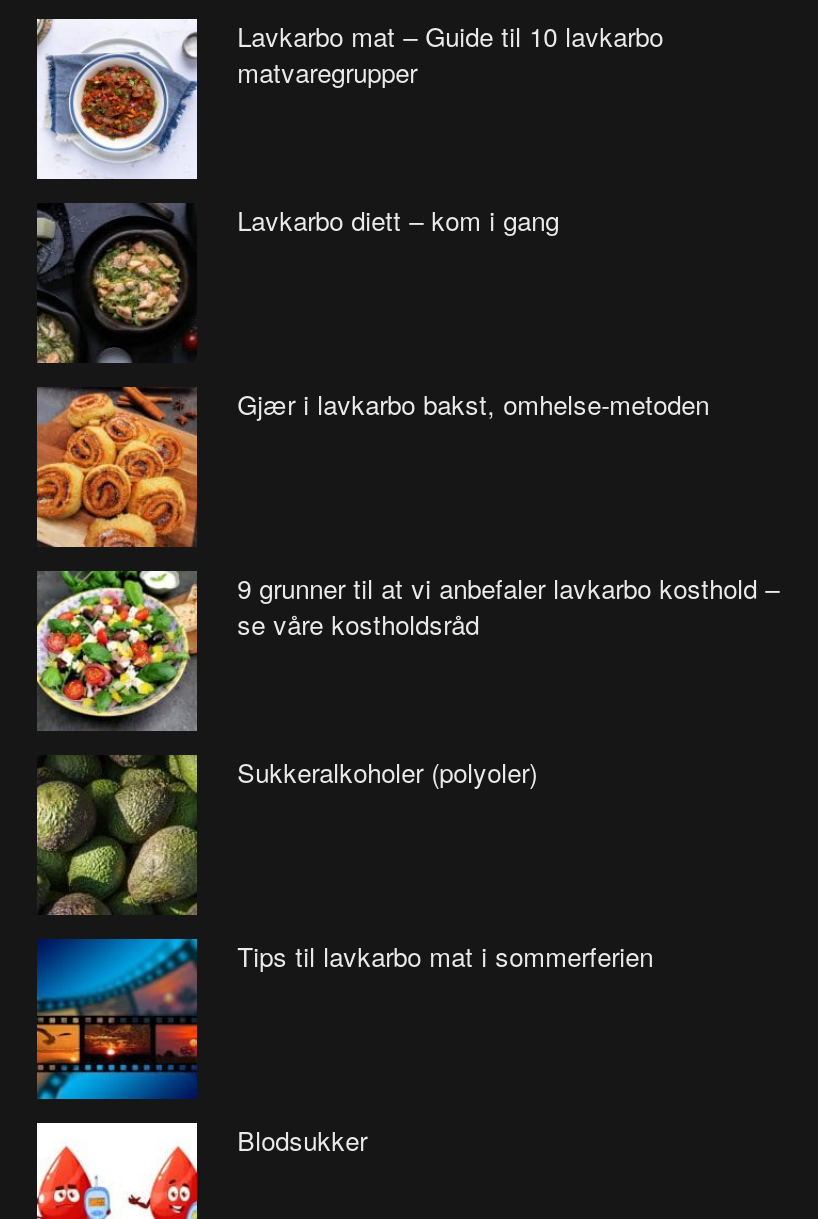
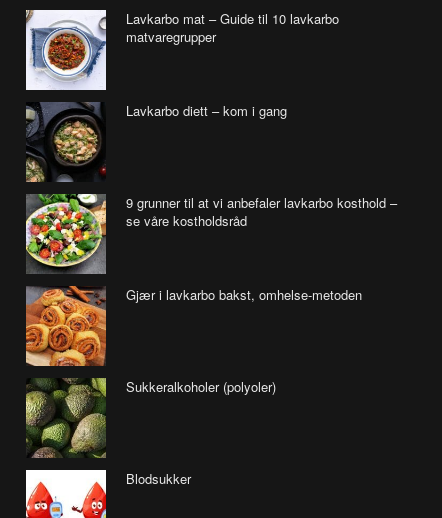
moved [35,385,709,549] -> [25,285,362,367]: [image] | Gjær i lavkarbo bakst, omhelse-metoden
[35,937,653,1101] [image] | Tips til lavkarbo mat i sommerferien -> none

